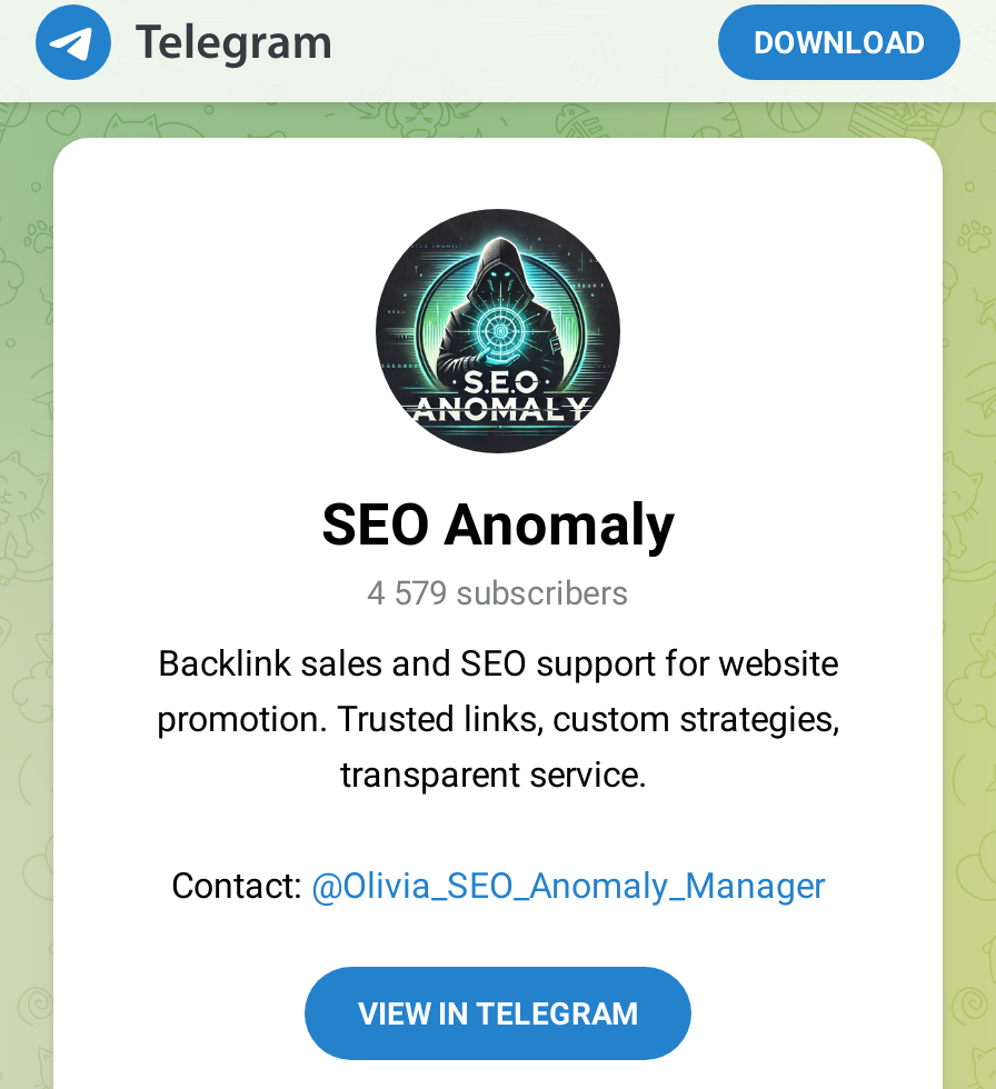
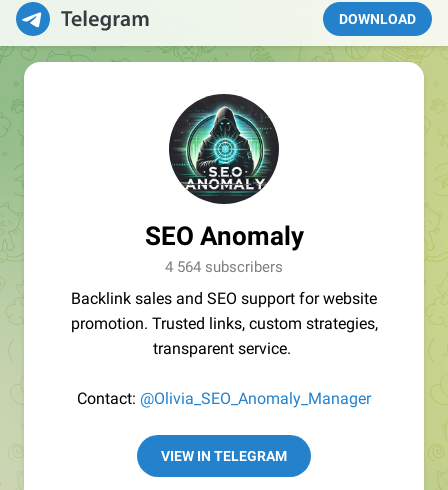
[367,573,629,613] 4 579 subscribers -> [165,258,283,276] 4 564 subscribers

